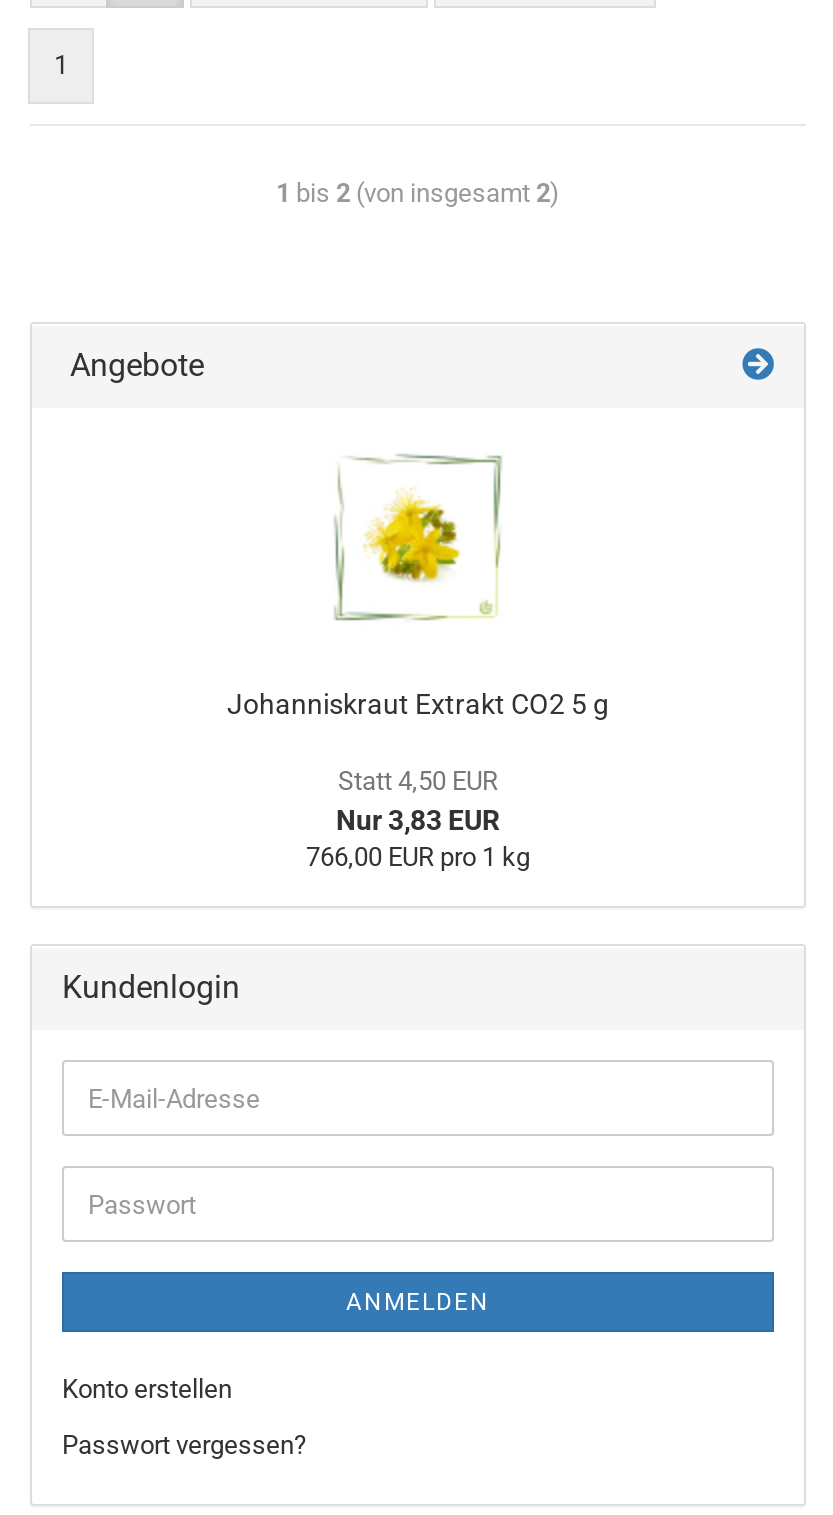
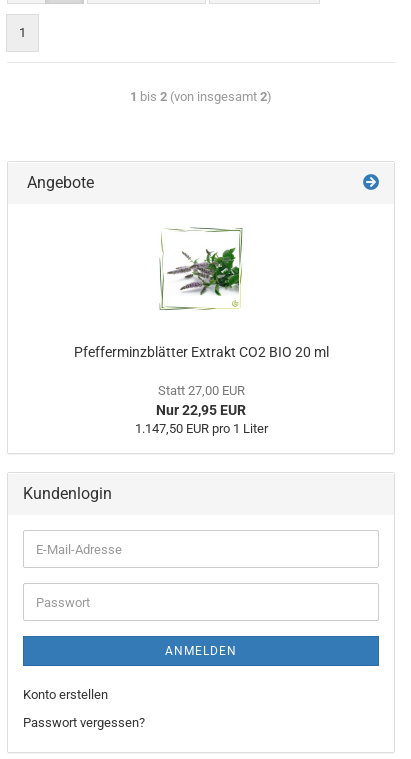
[352,490,496,592] [image] -> [167,247,240,297] [image]
[227,688,609,720] Johanniskraut Extrakt CO2 5 g -> [73,344,328,360] Pfefferminzblätter Extrakt CO2 BIO 20 ml
[306,766,530,872] Statt 4,50 EUR | Nur 3,83 EUR | 766,00 EUR pro 1 kg -> [134,383,267,436] Statt 27,00 EUR | Nur 22,95 EUR | 1.147,50 EUR pro 1 Liter

